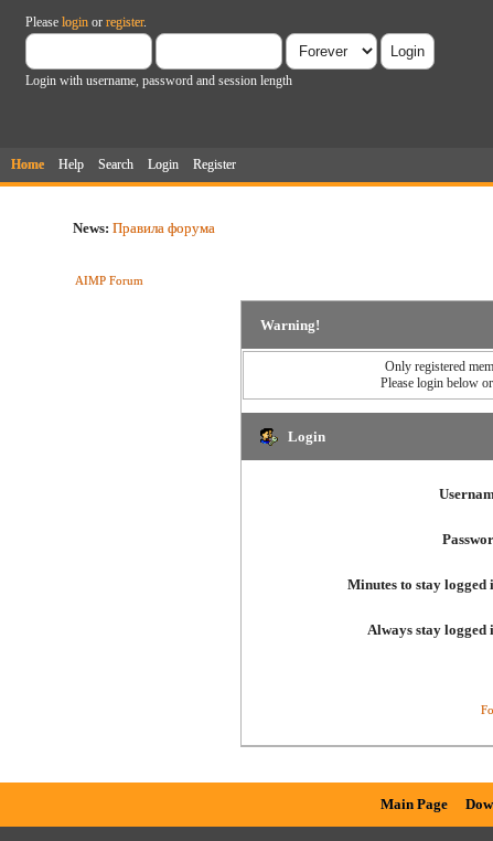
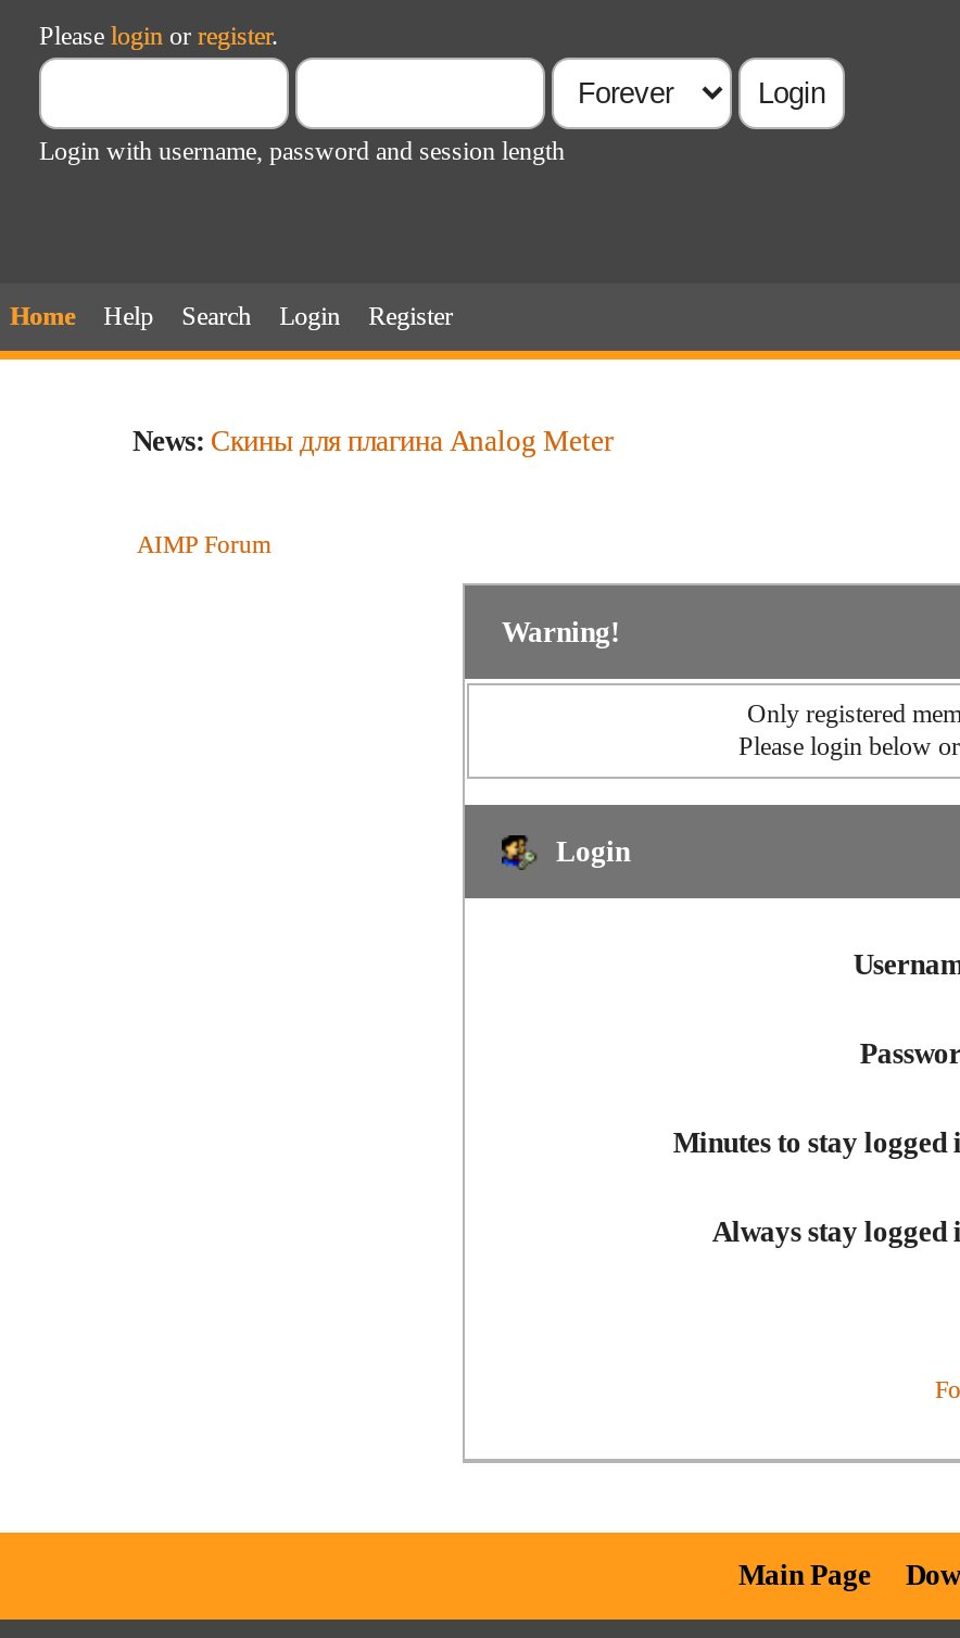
[73,220,215,236] News: Правила форума -> [132,425,612,457] News: Скины для плагина Analog Meter

